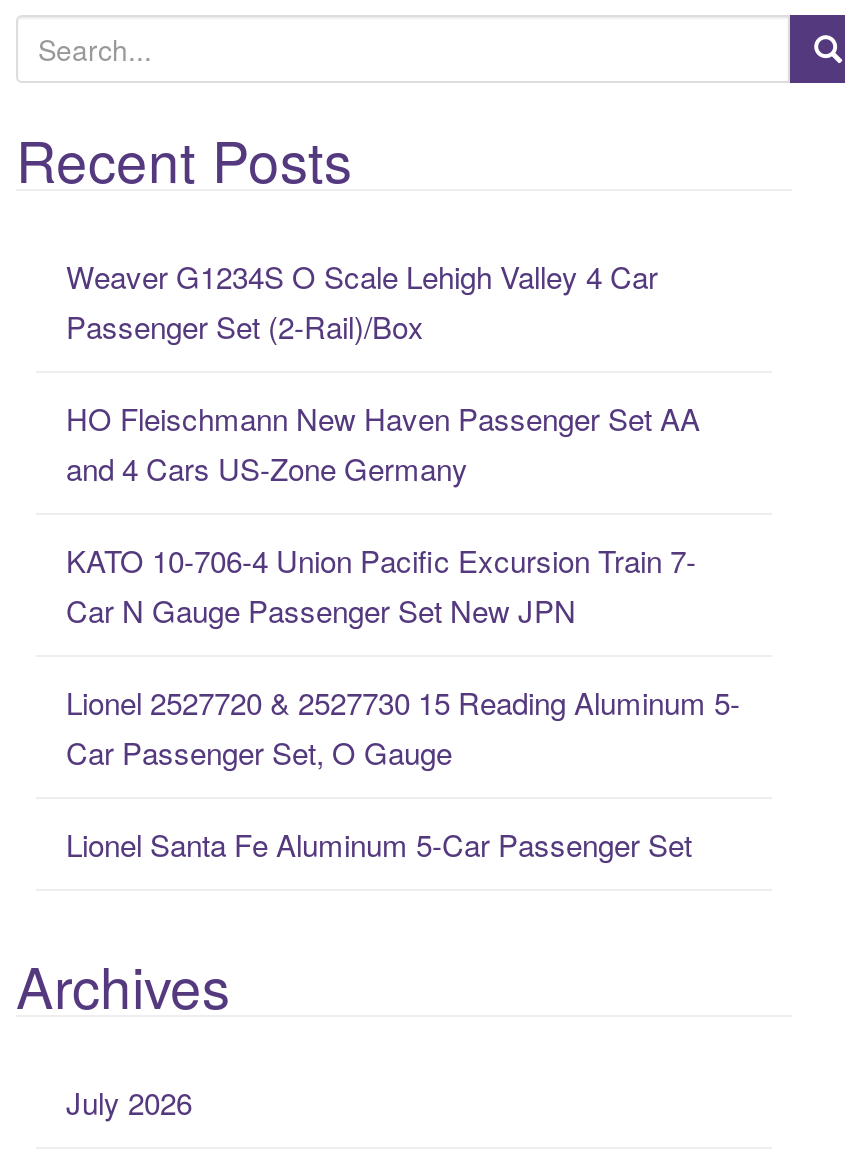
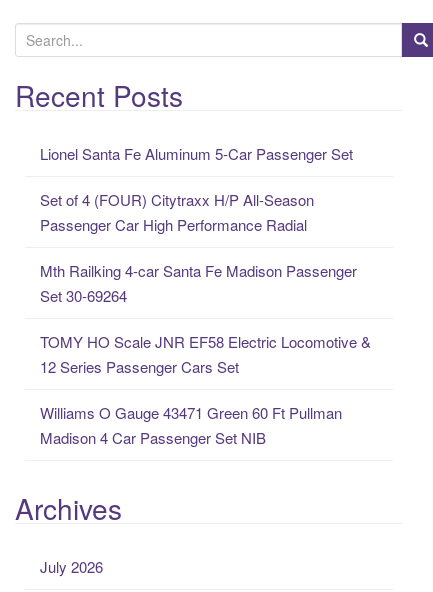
[66,255,740,773] Weaver G1234S O Scale Lehigh Valley 4 Car | Passenger Set (2-Rail)/Box | HO Fleischmann New Haven Passenger Set AA | and 4 Cars US-Zone Germany | KATO 10-706-4 Union Pacific Excursion Train 7- | Car N Gauge Passenger Set New JPN | Lionel 2527720 & 2527730 15 Reading Aluminum 5- | Car Passenger Set, O Gauge -> none
none -> [40,189,371,448] Set of 4 (FOUR) Citytraxx H/P All-Season | Passenger Car High Performance Radial | Mth Railking 4-car Santa Fe Madison Passenger | Set 30-69264 | TOMY HO Scale JNR EF58 Electric Locomotive & | 12 Series Passenger Cars Set | Williams O Gauge 43471 Green 60 Ft Pullman | Madison 4 Car Passenger Set NIB
moved [66,823,692,865] -> [40,143,353,164]: Lionel Santa Fe Aluminum 5-Car Passenger Set

